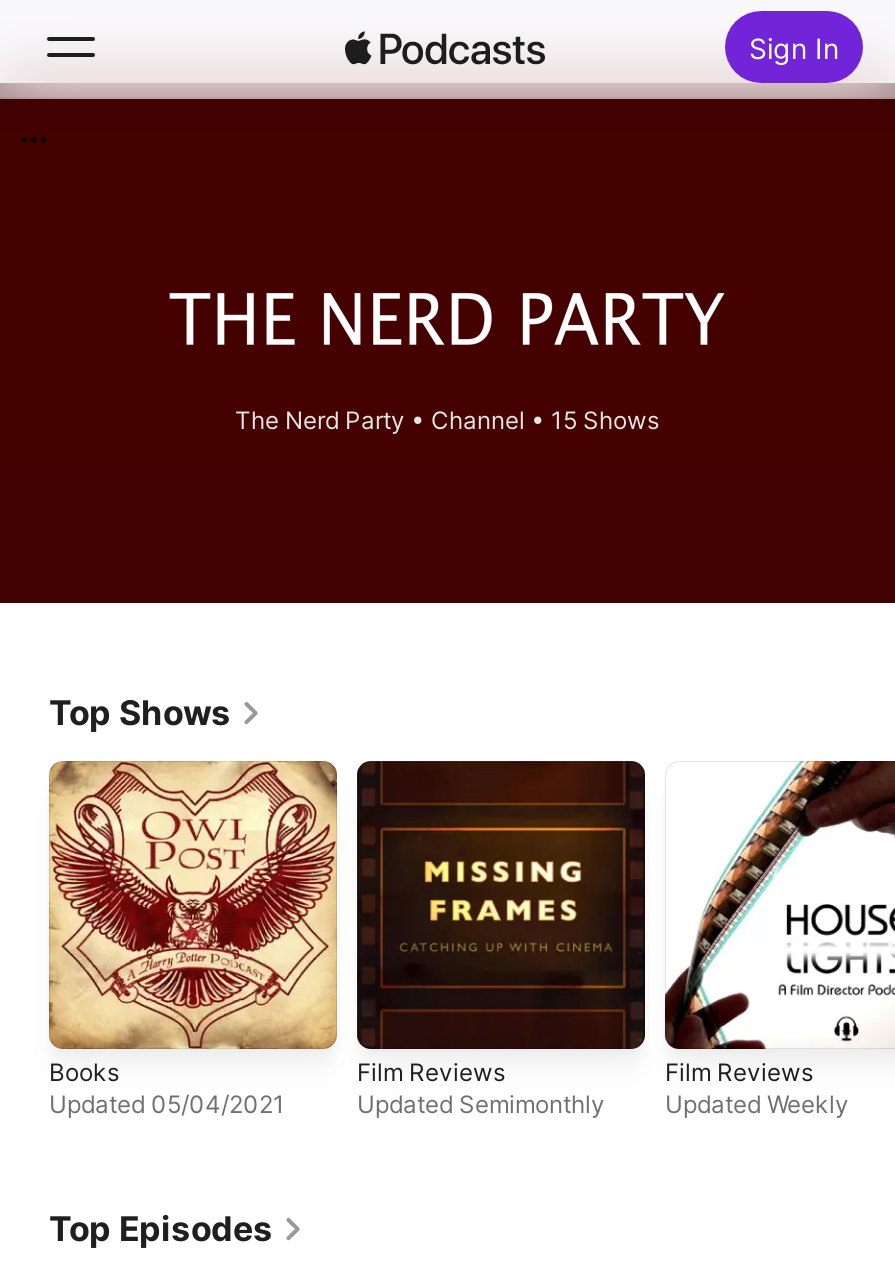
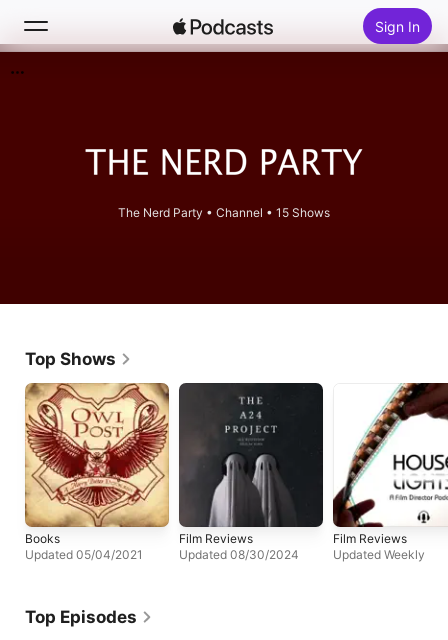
[357,761,643,1119] [image] | Updated Semimonthly -> [179,383,321,562] [image] | Updated 08/30/2024

